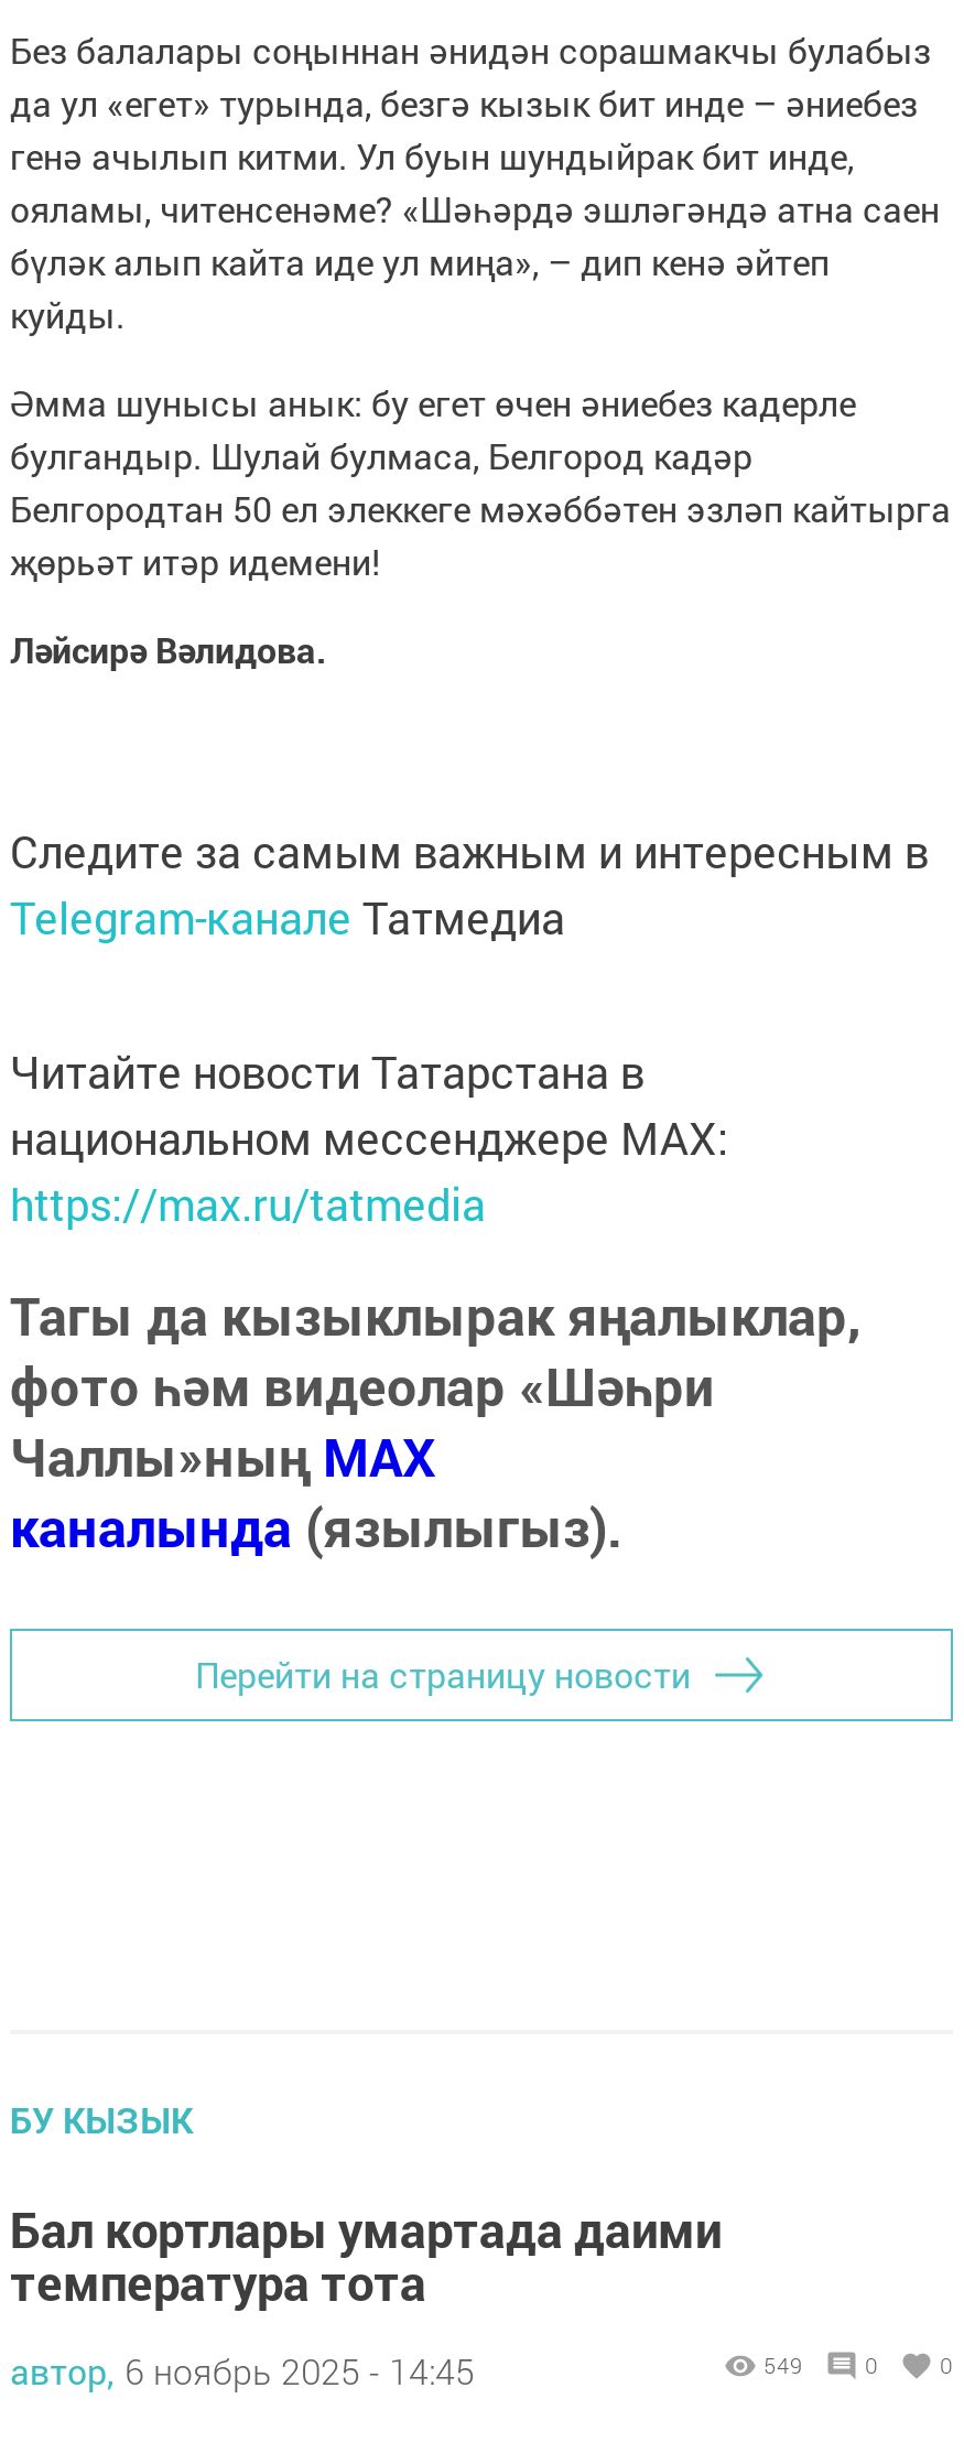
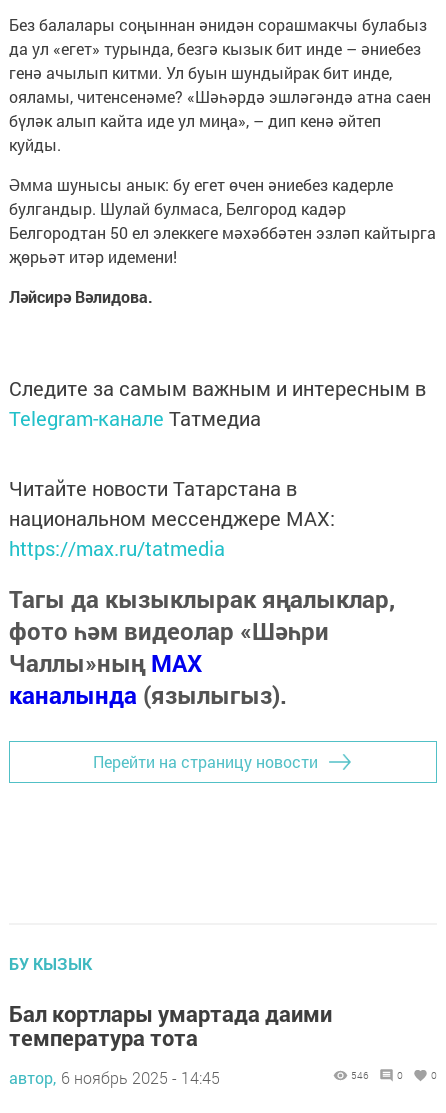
[763,2351,803,2379] 549 -> [351,1068,369,1081] 546

